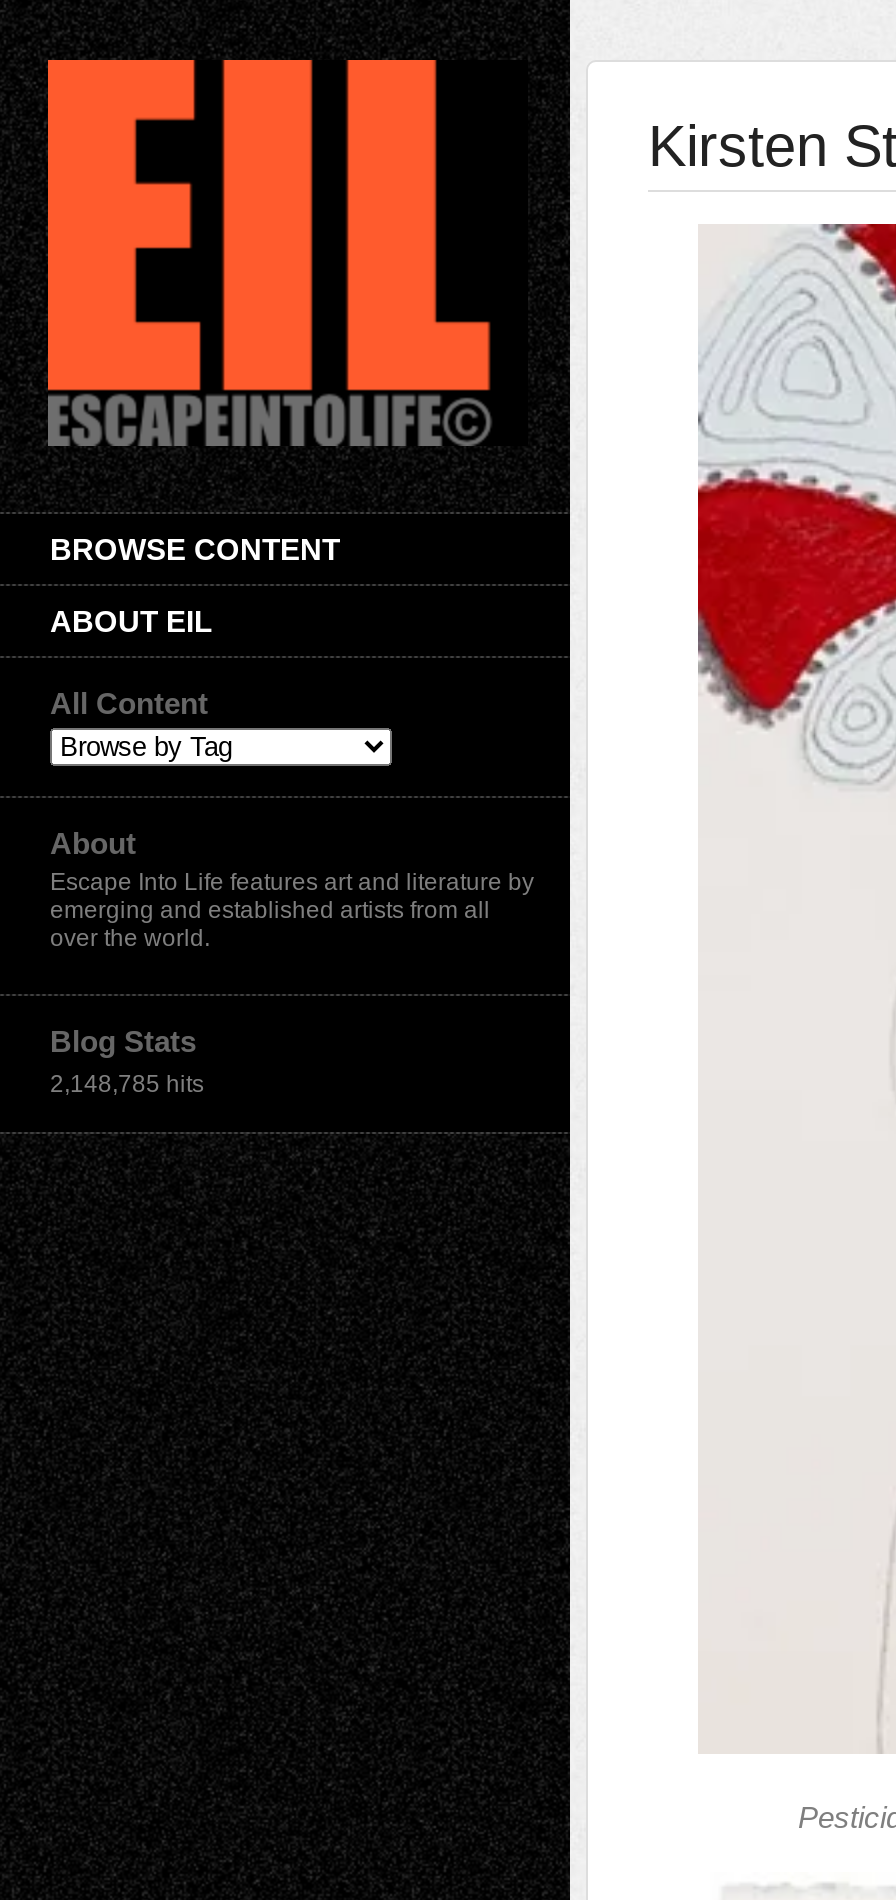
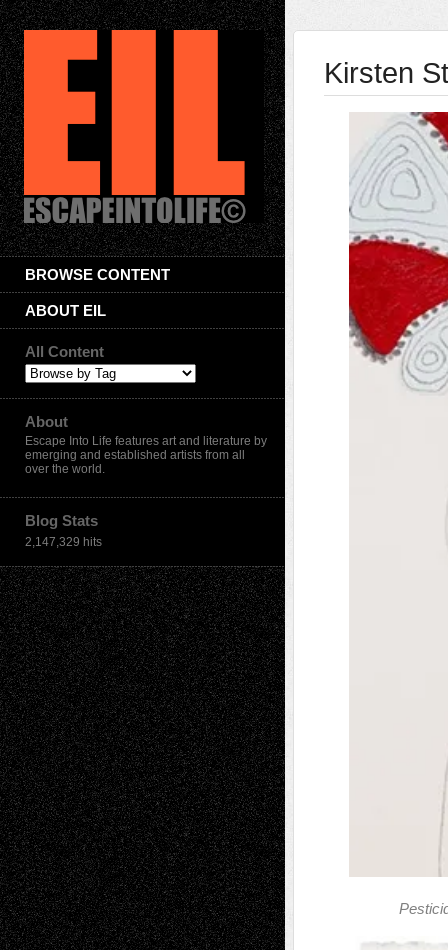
[50,1070,204,1098] 2,148,785 hits -> [25,535,102,549] 2,147,329 hits

